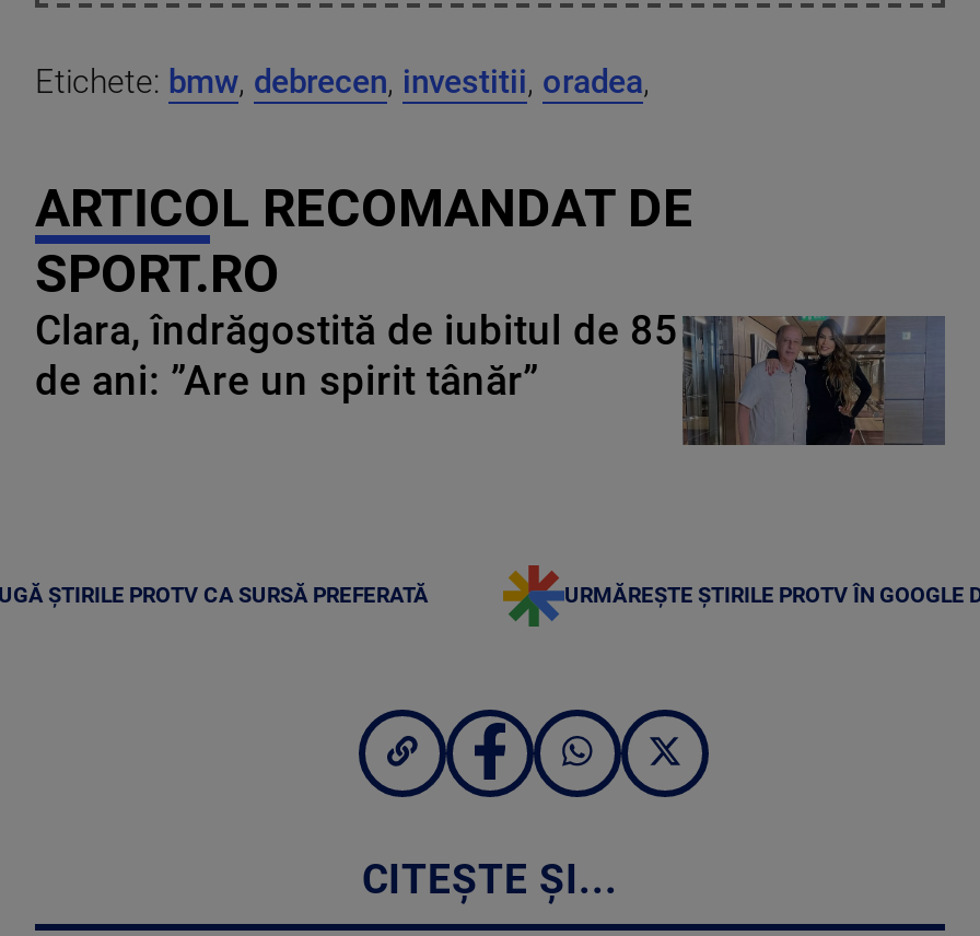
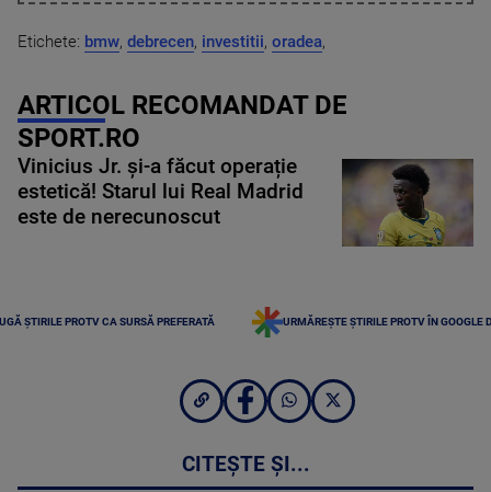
[35,307,945,447] [image] | Clara, îndrăgostită de iubitul de 85 | de ani: ”Are un spirit tânăr” -> [18,154,473,248] [image] | Vinicius Jr. și-a făcut operație | estetică! Starul lui Real Madrid | este de nerecunoscut

